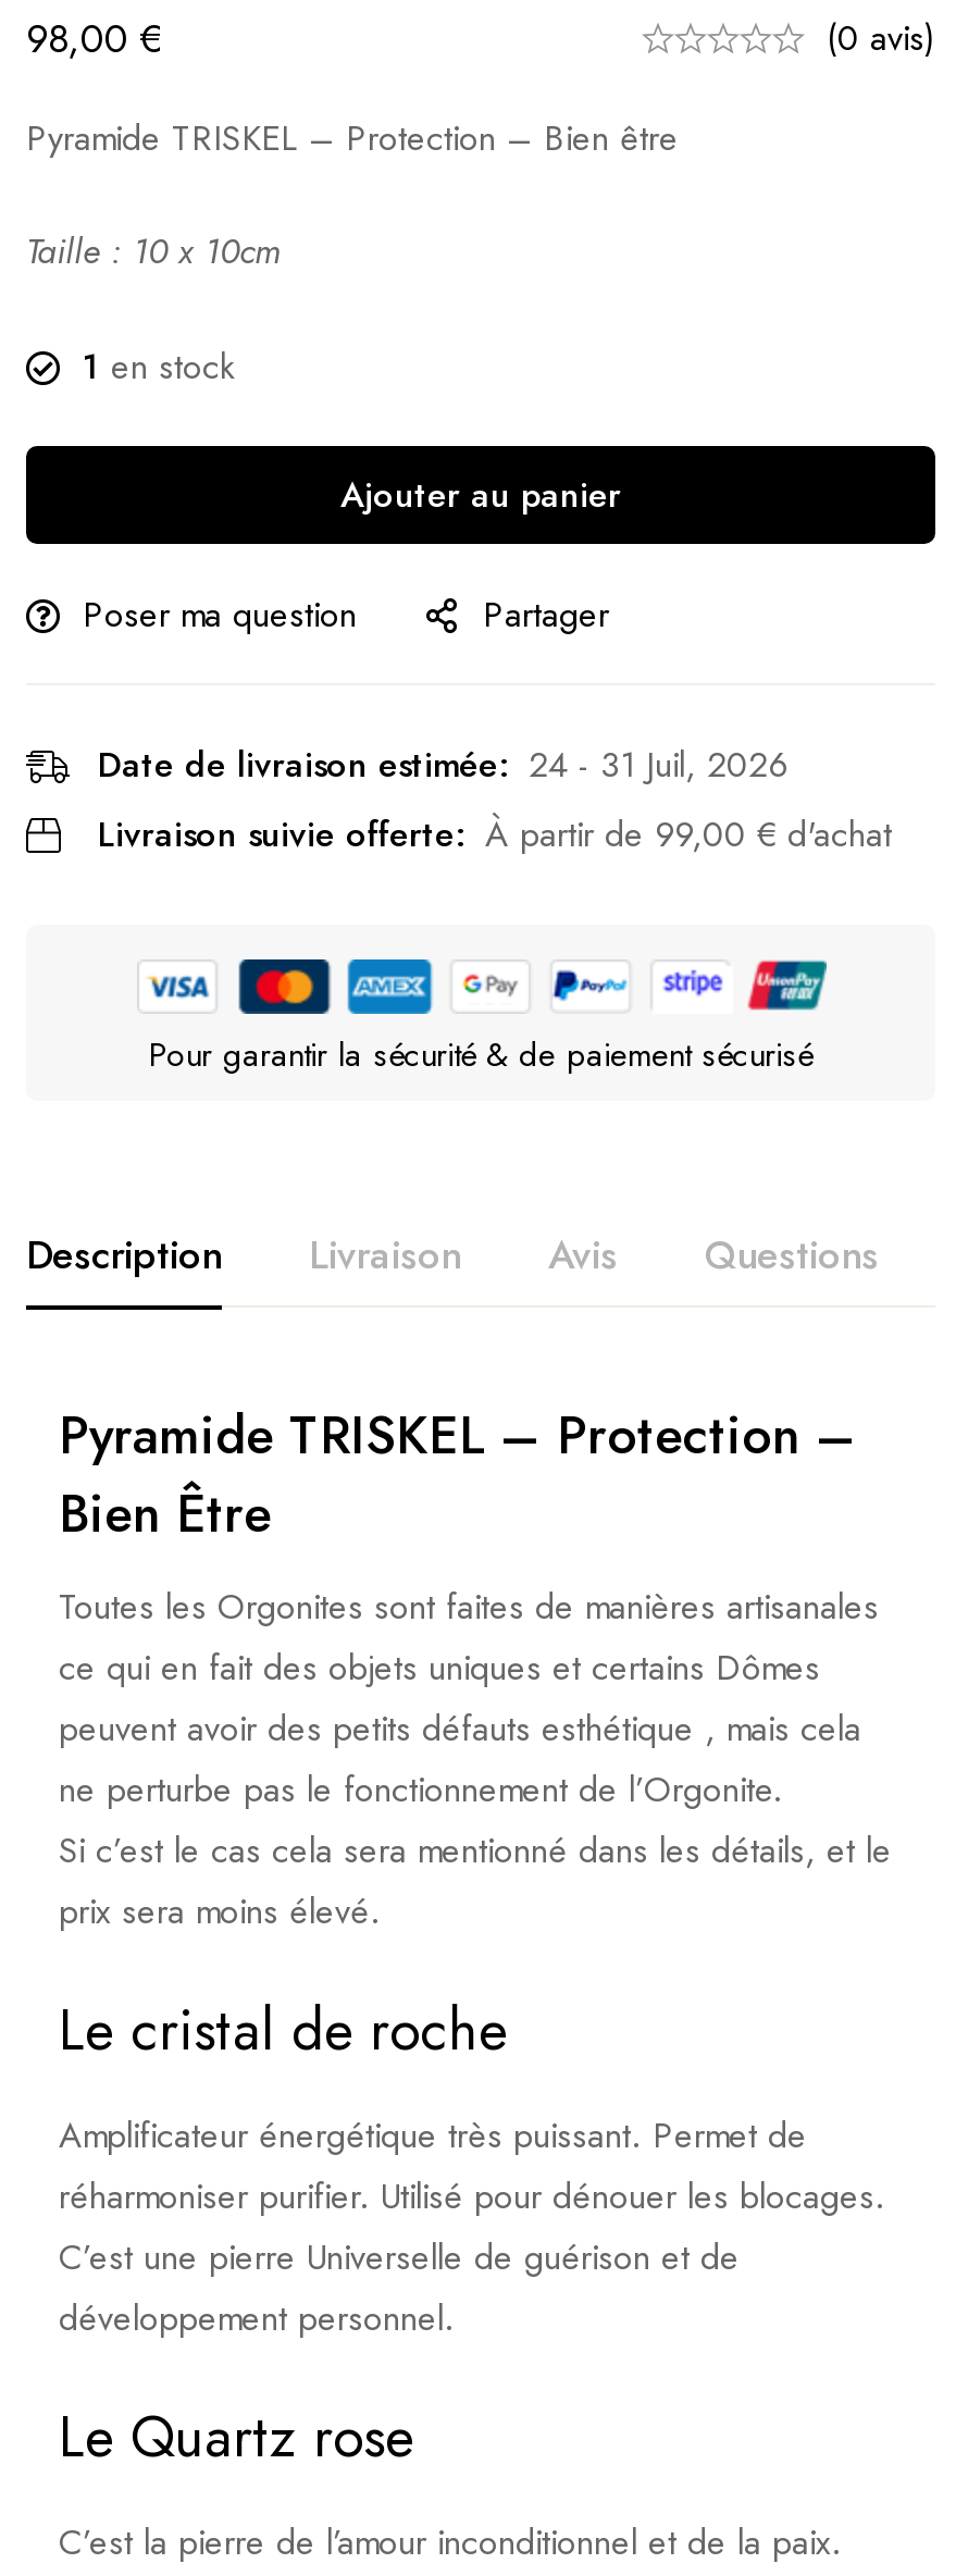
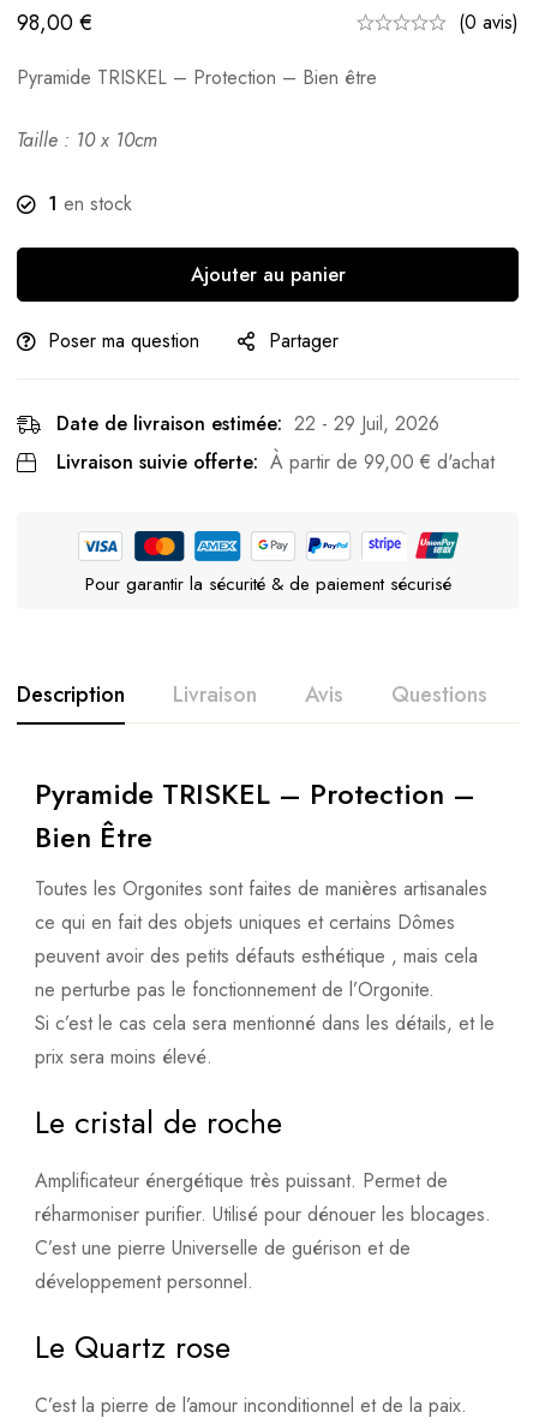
[98,739,787,789] Date de livraison estimée: 24 - 31 Juil, 2026 -> [56,409,439,437] Date de livraison estimée: 22 - 29 Juil, 2026

